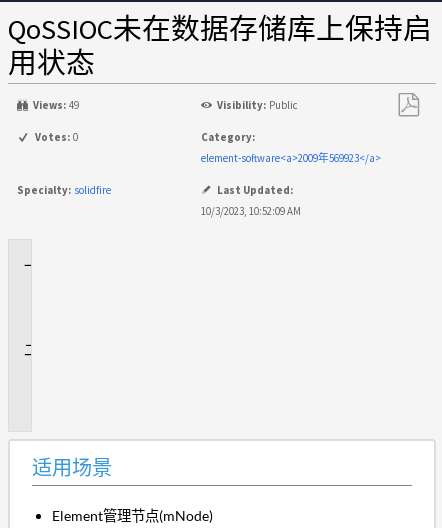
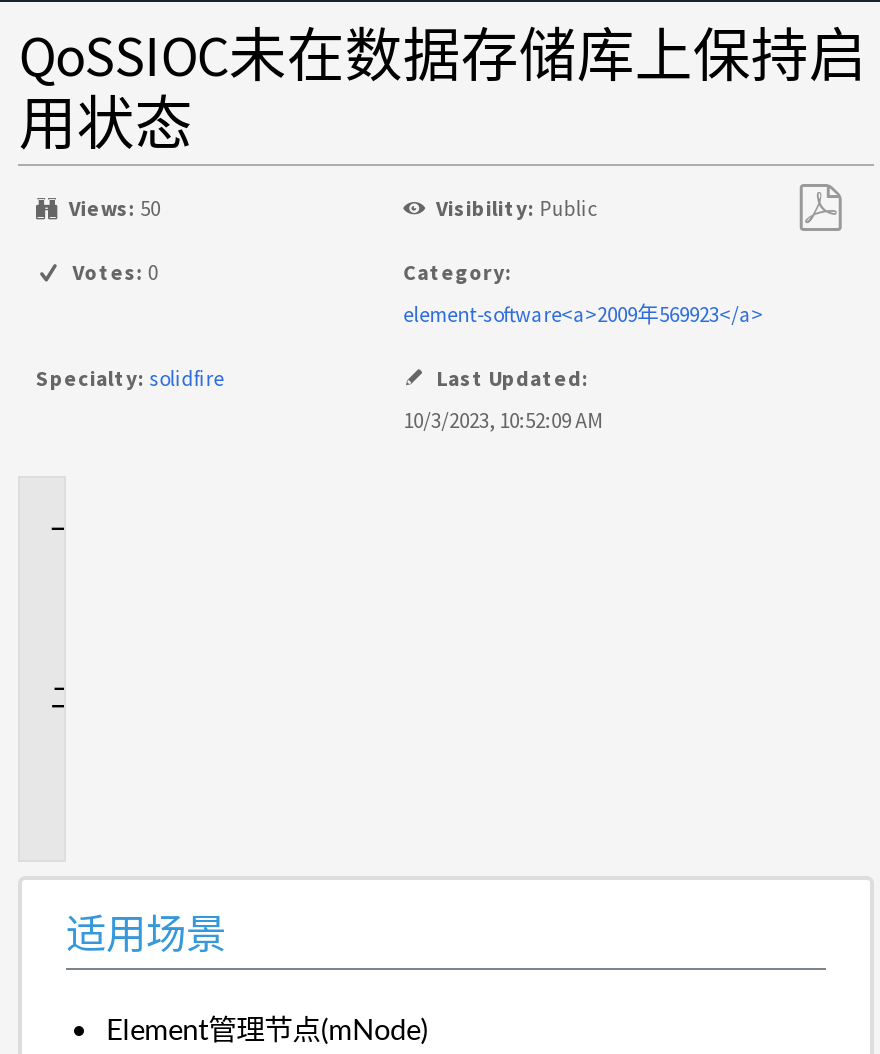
[33,98,79,112] Views: 49 -> [69,194,160,222] Views: 50

